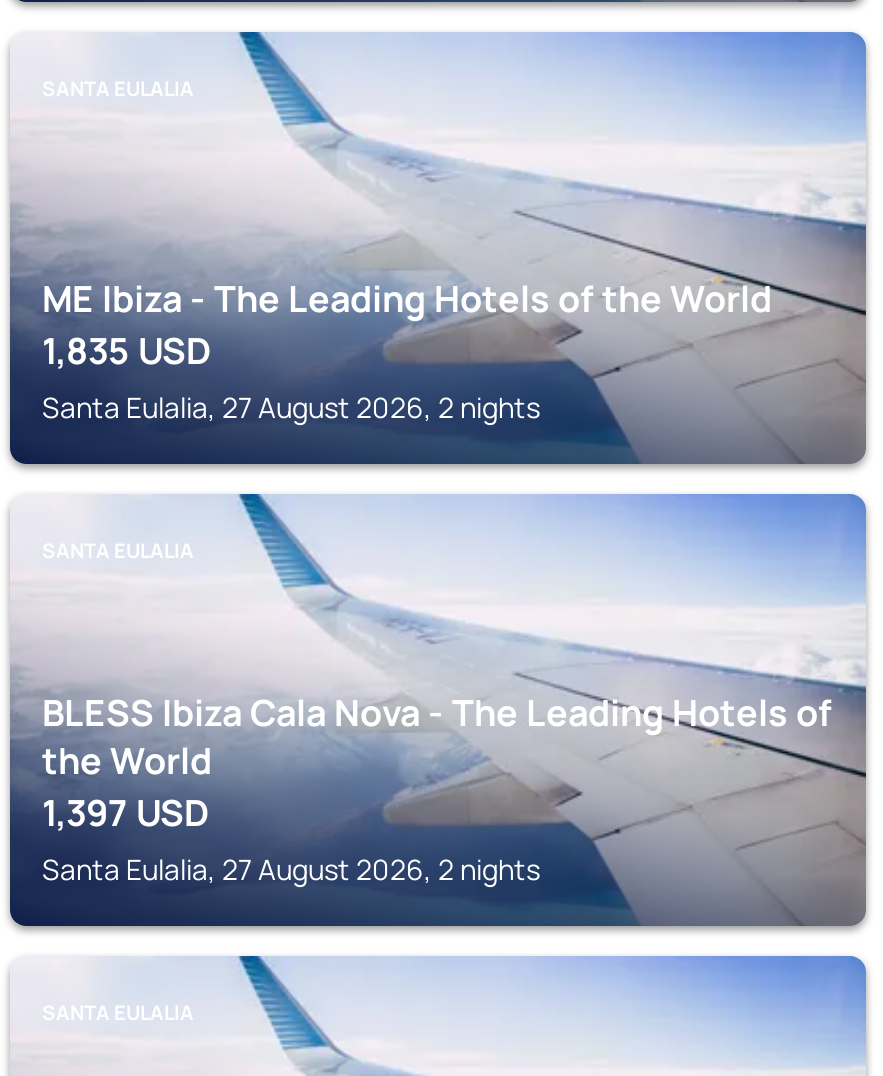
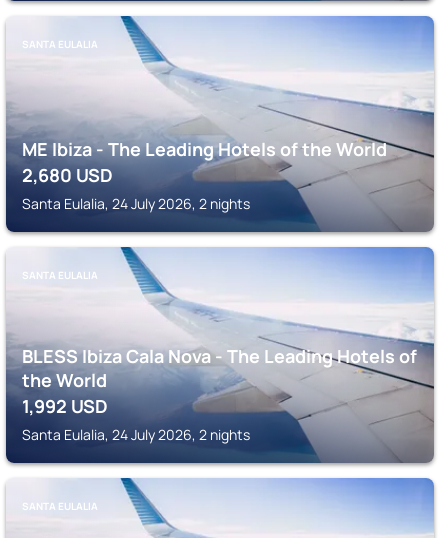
[42,326,212,374] 1,835 USD -> [22,163,113,187] 2,680 USD
[42,388,540,426] Santa Eulalia, 27 August 2026, 2 nights -> [22,194,250,213] Santa Eulalia, 24 July 2026, 2 nights
[42,788,210,836] 1,397 USD -> [22,394,108,418] 1,992 USD
[42,850,540,888] Santa Eulalia, 27 August 2026, 2 nights -> [22,425,250,444] Santa Eulalia, 24 July 2026, 2 nights

